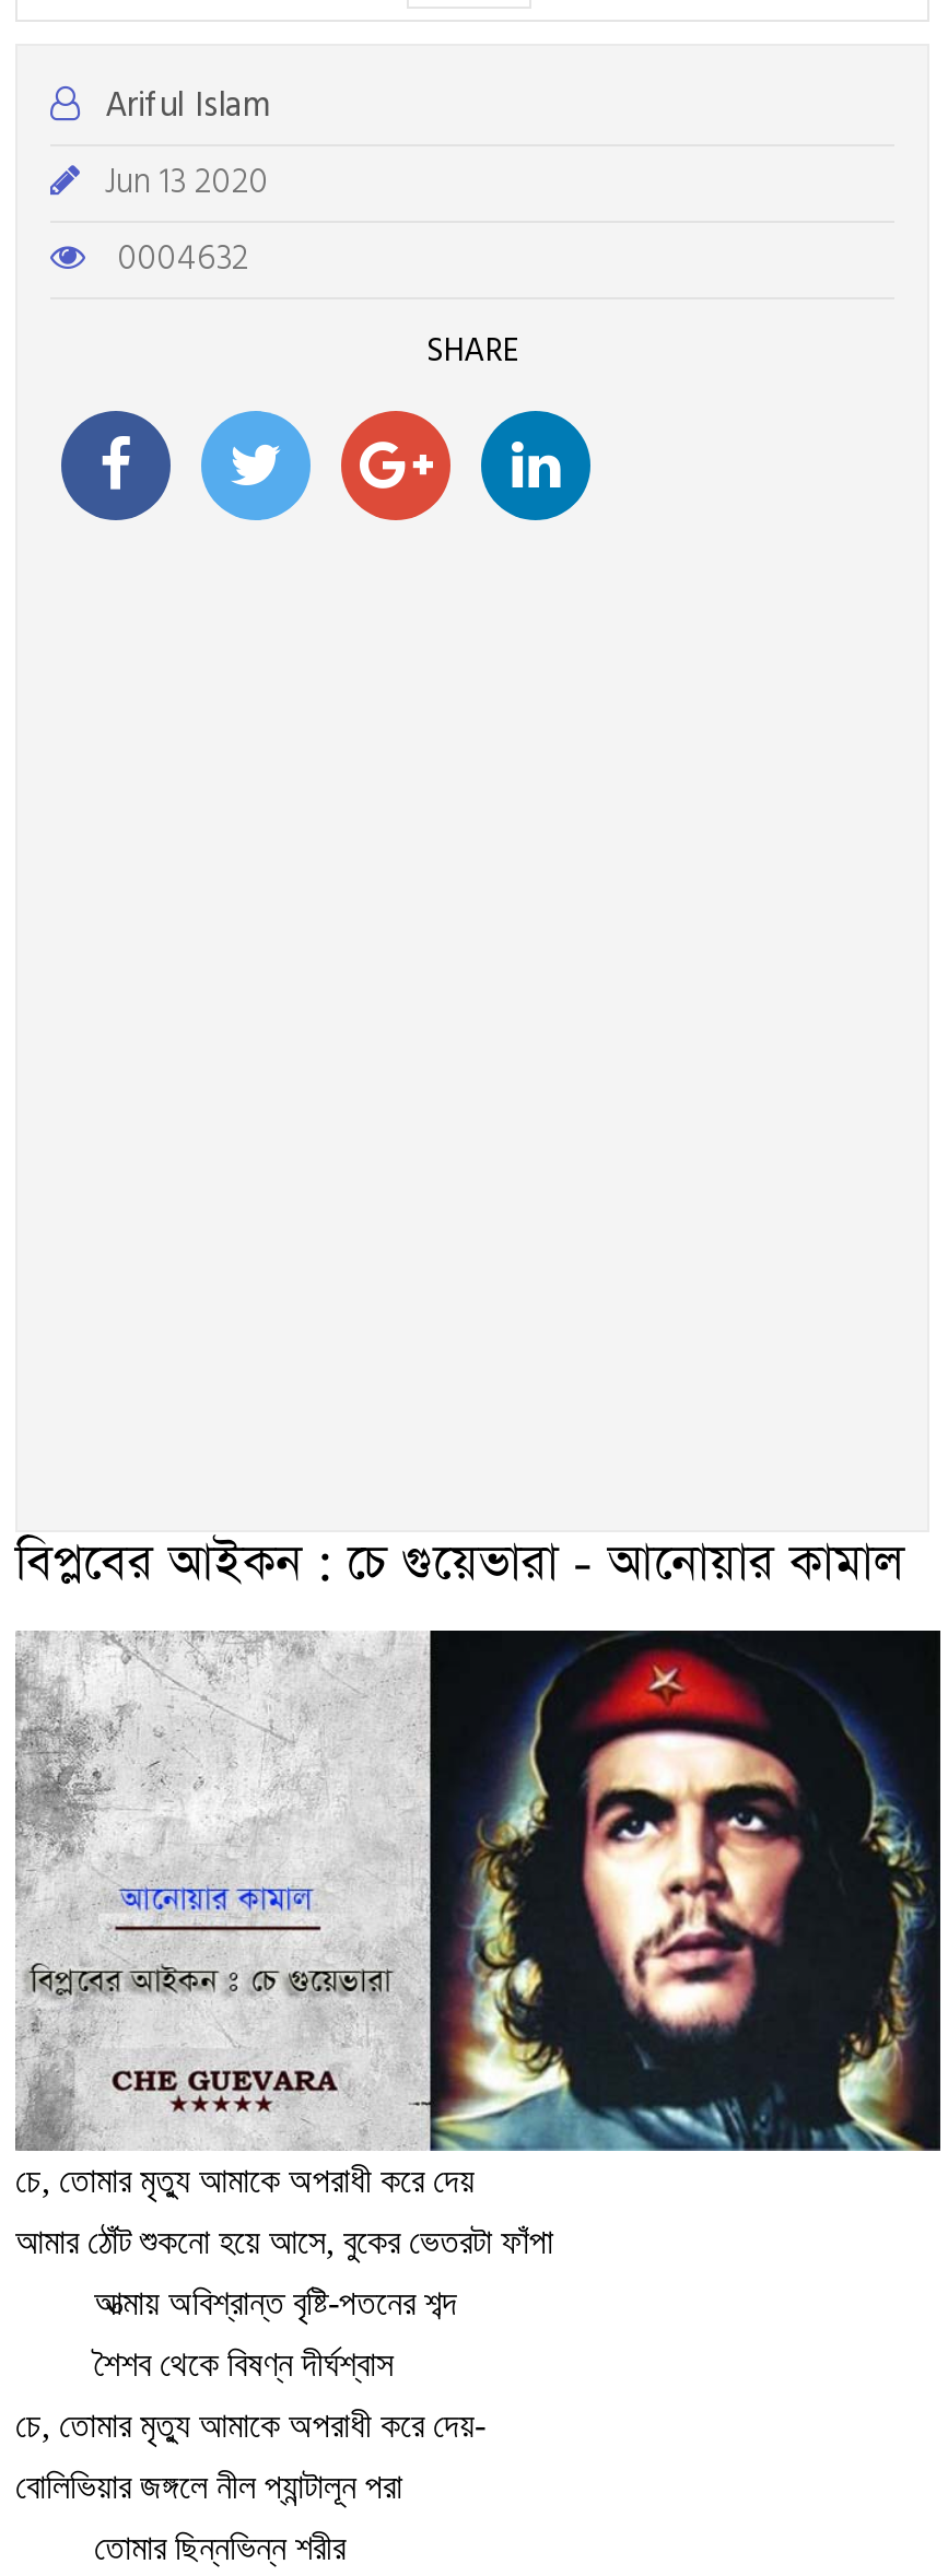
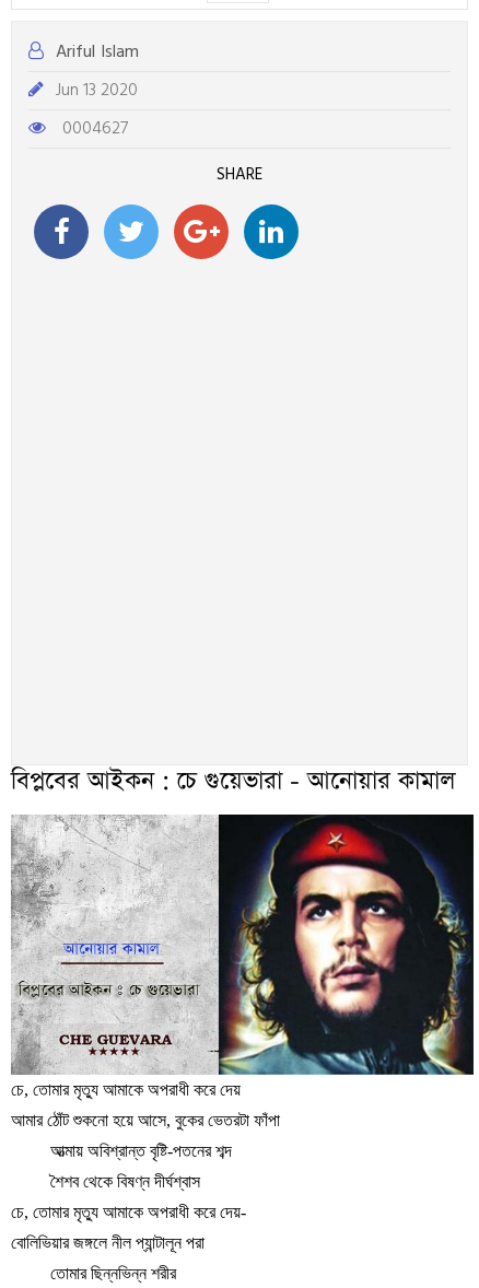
[109,238,249,279] 0004632 -> [58,118,128,139] 0004627

